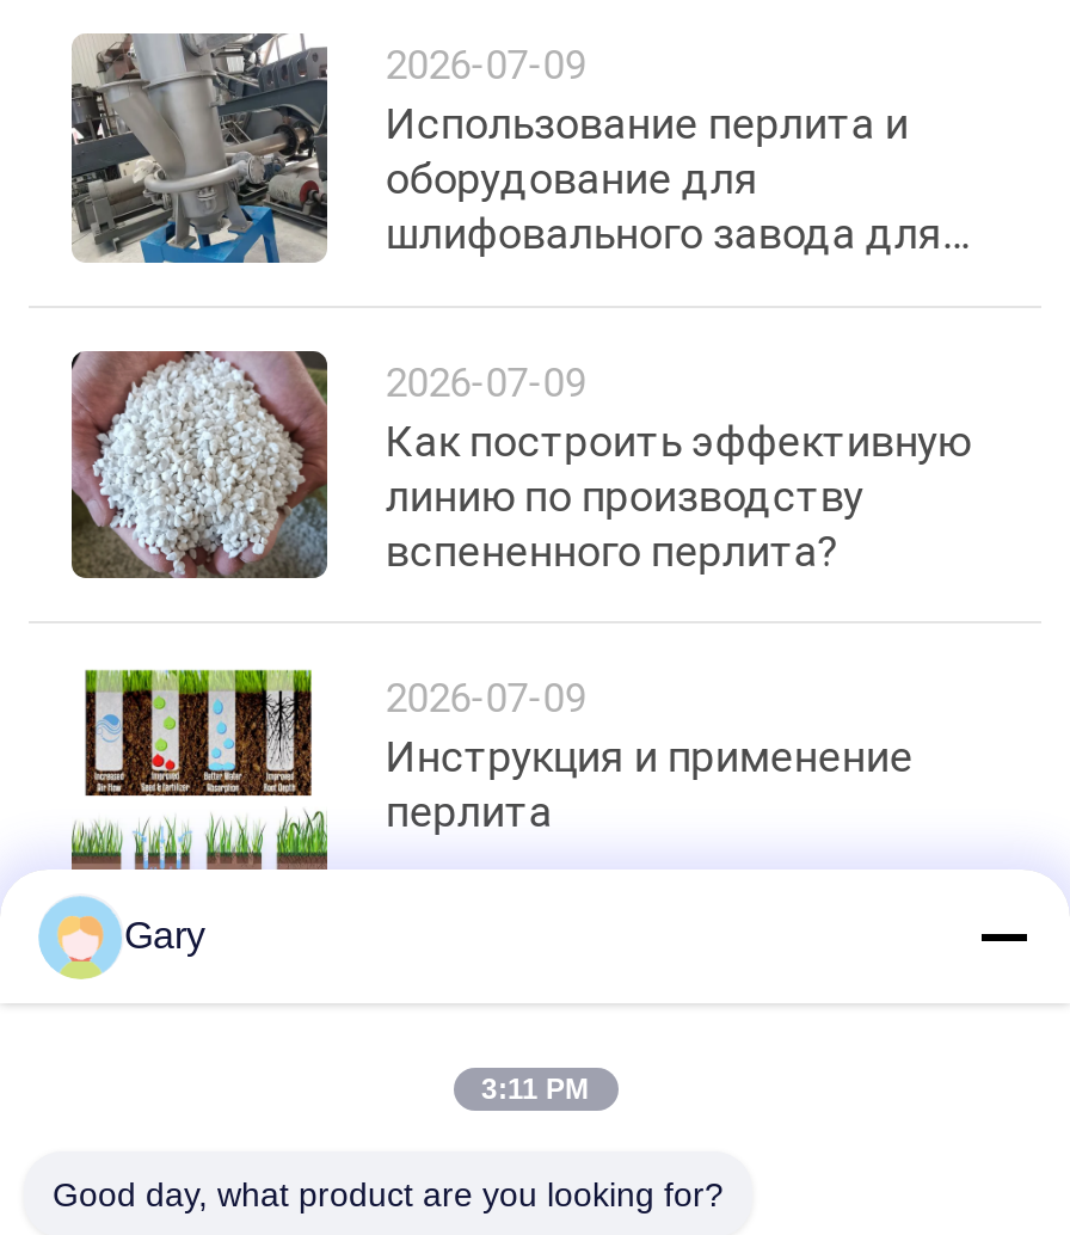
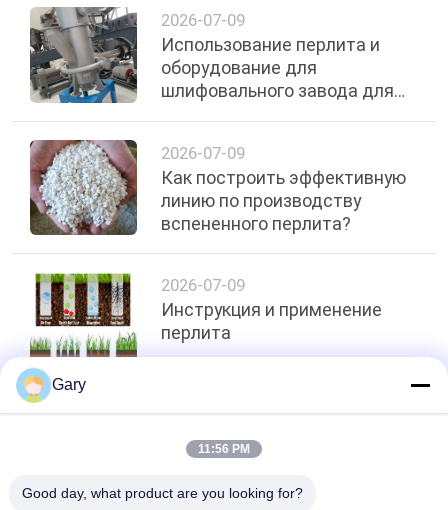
[481,1073,589,1106] 3:11 PM -> [198,442,250,456] 11:56 PM

